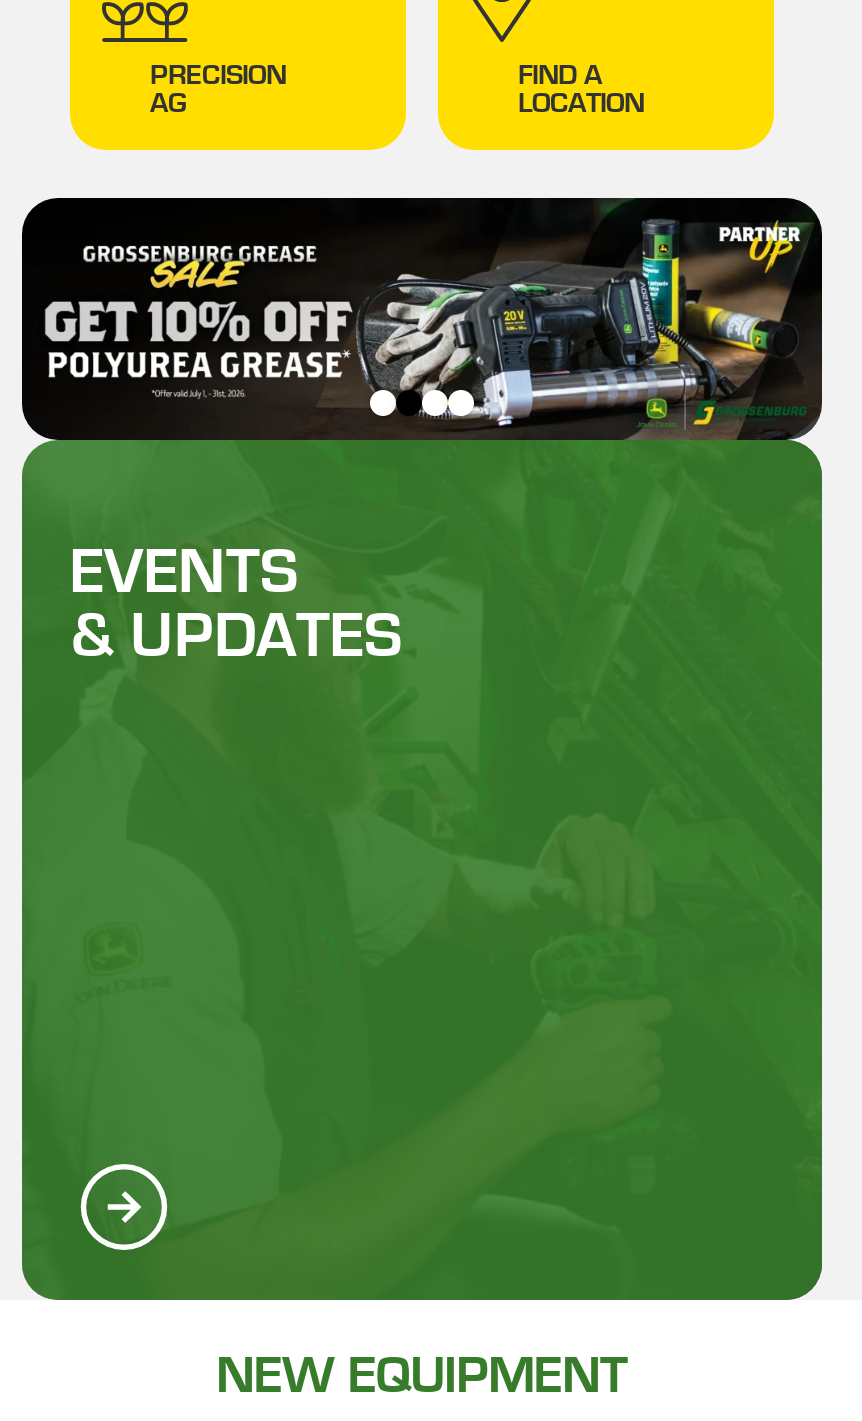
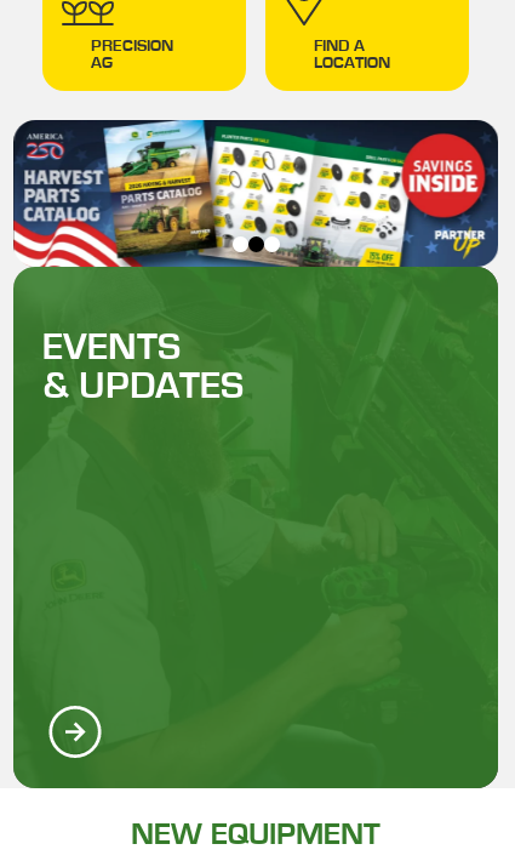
[20,196,822,442] [image] -> [12,119,498,268] [image]

